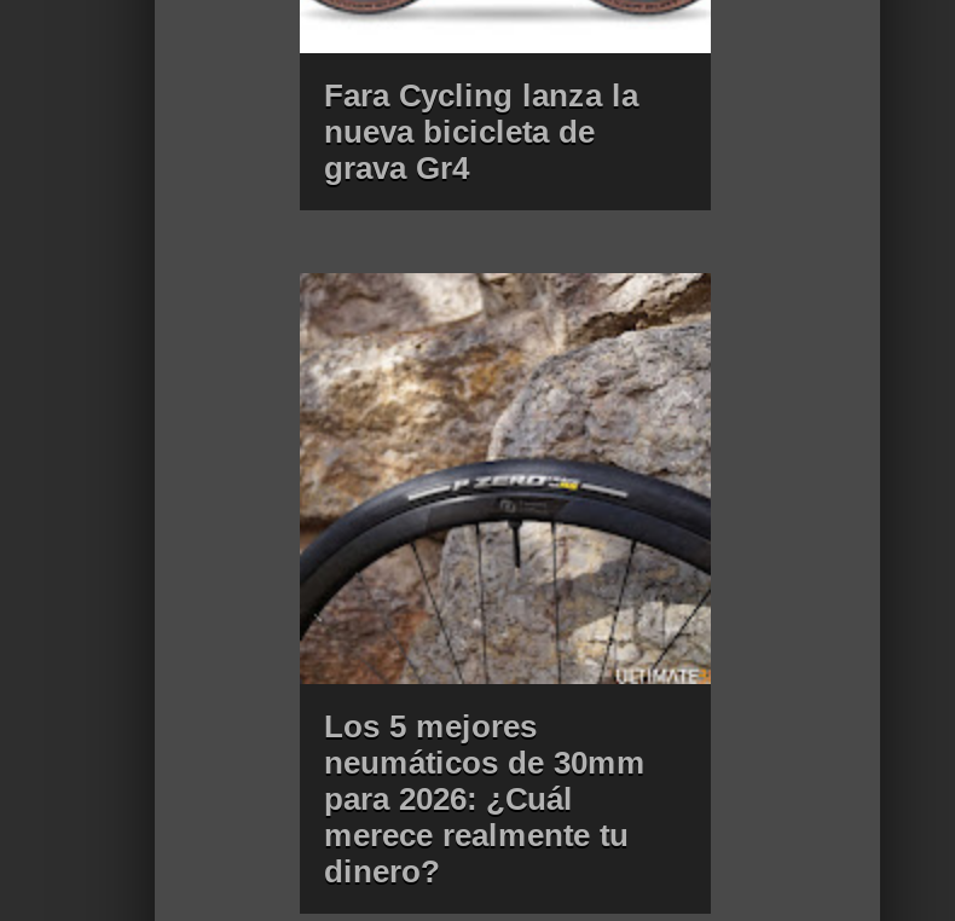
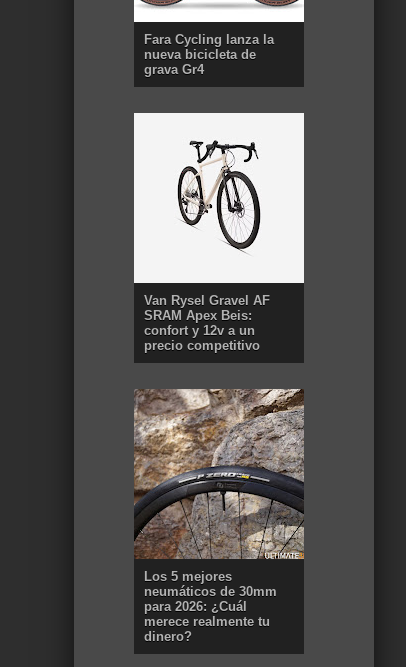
none -> [134,112,304,353] [image] | Van Rysel Gravel AF | SRAM Apex Beis: | confort y 12v a un | precio competitivo

